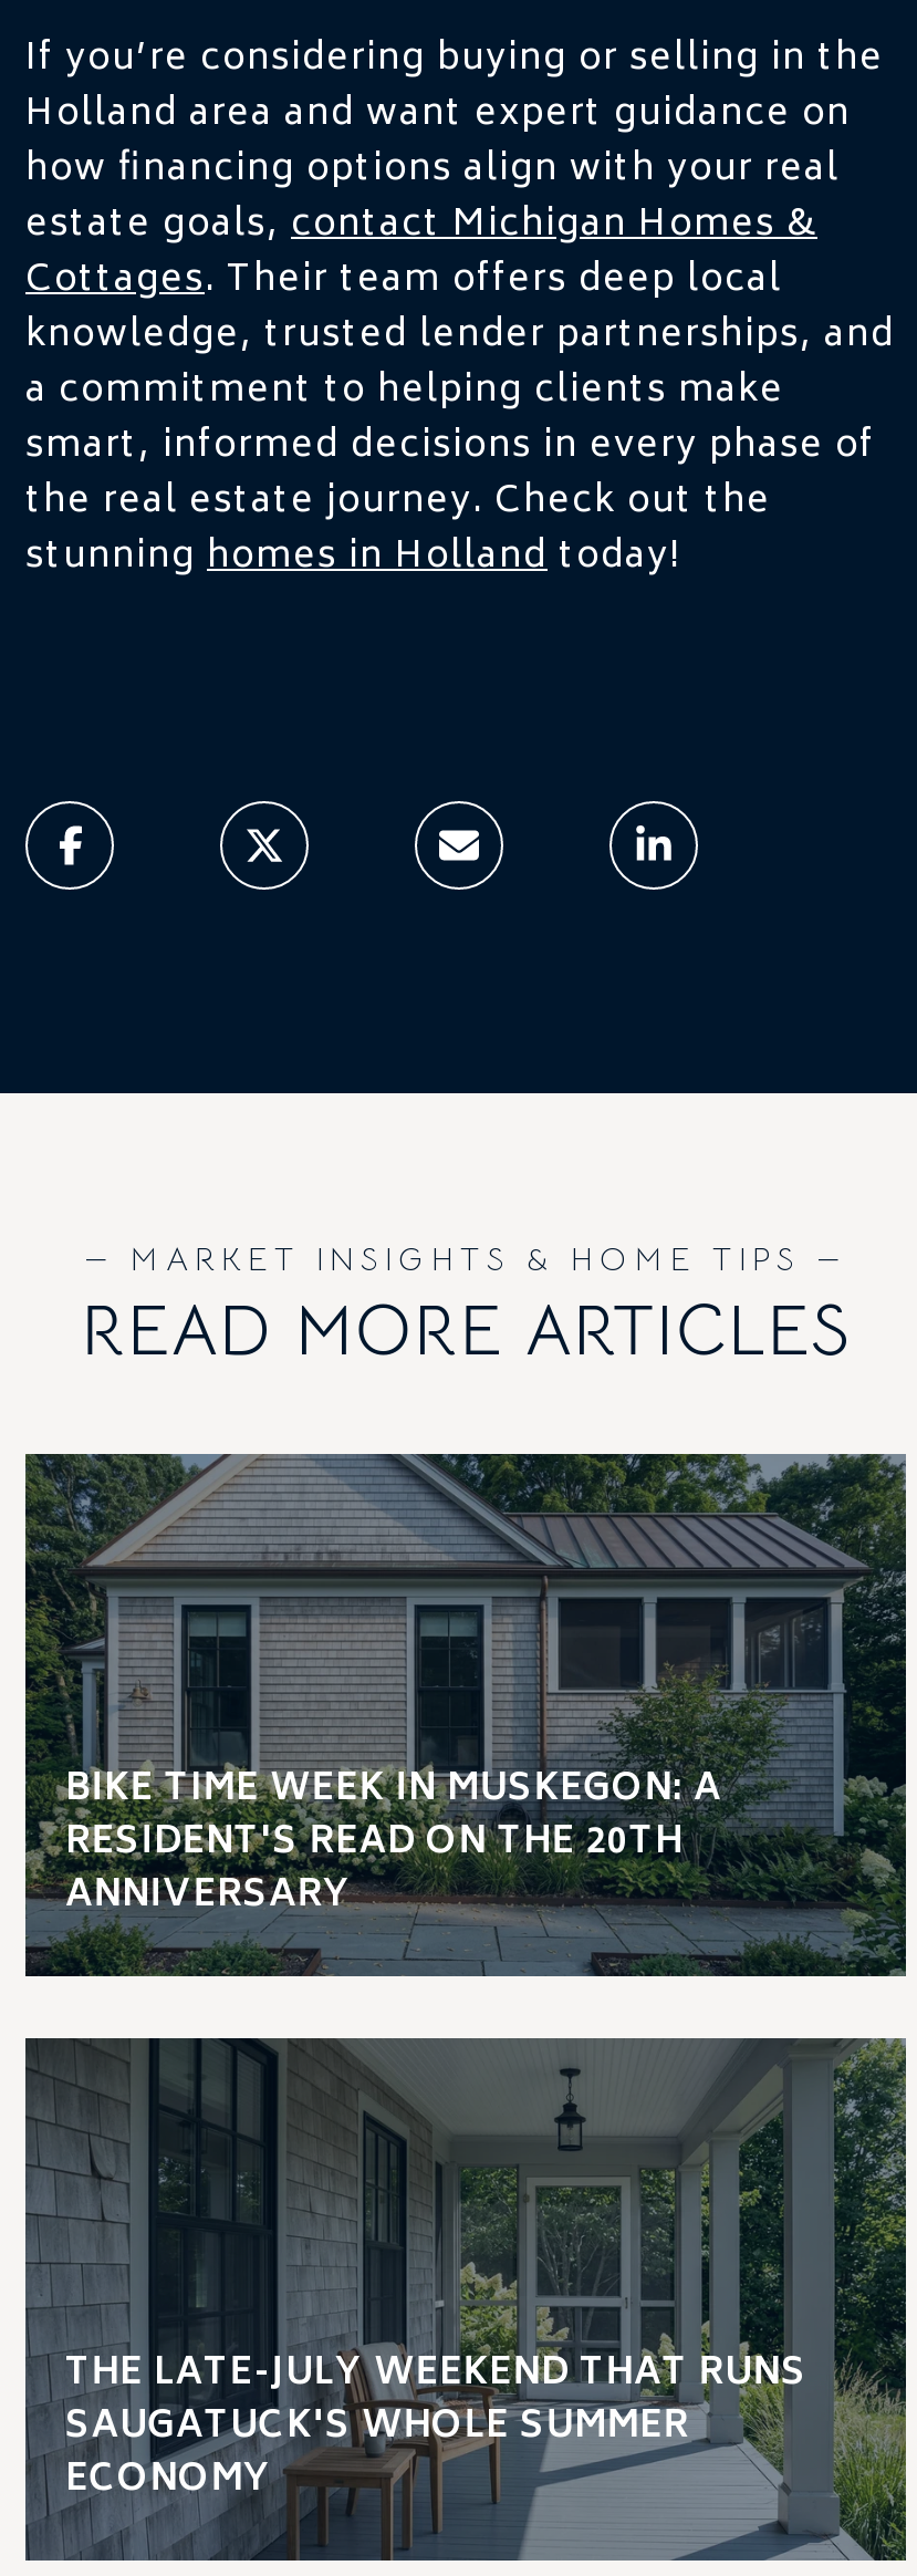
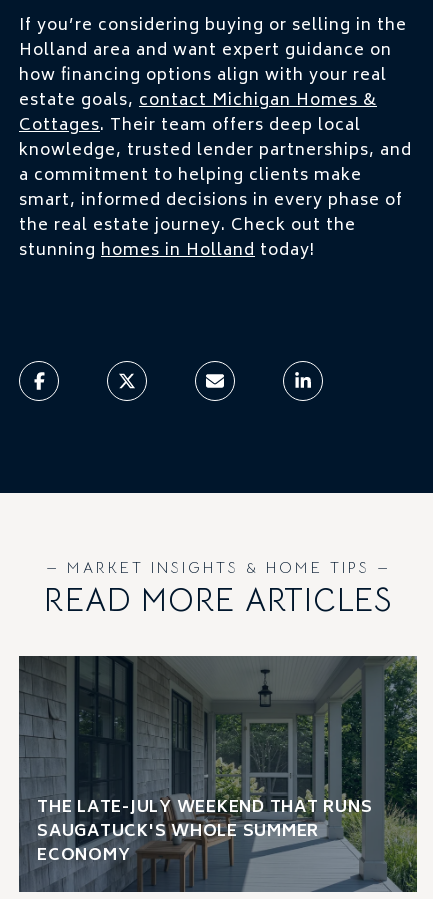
[25,1452,906,1976] [image] | BIKE TIME WEEK IN MUSKEGON: A | RESIDENT'S READ ON THE 20TH | ANNIVERSARY -> none

